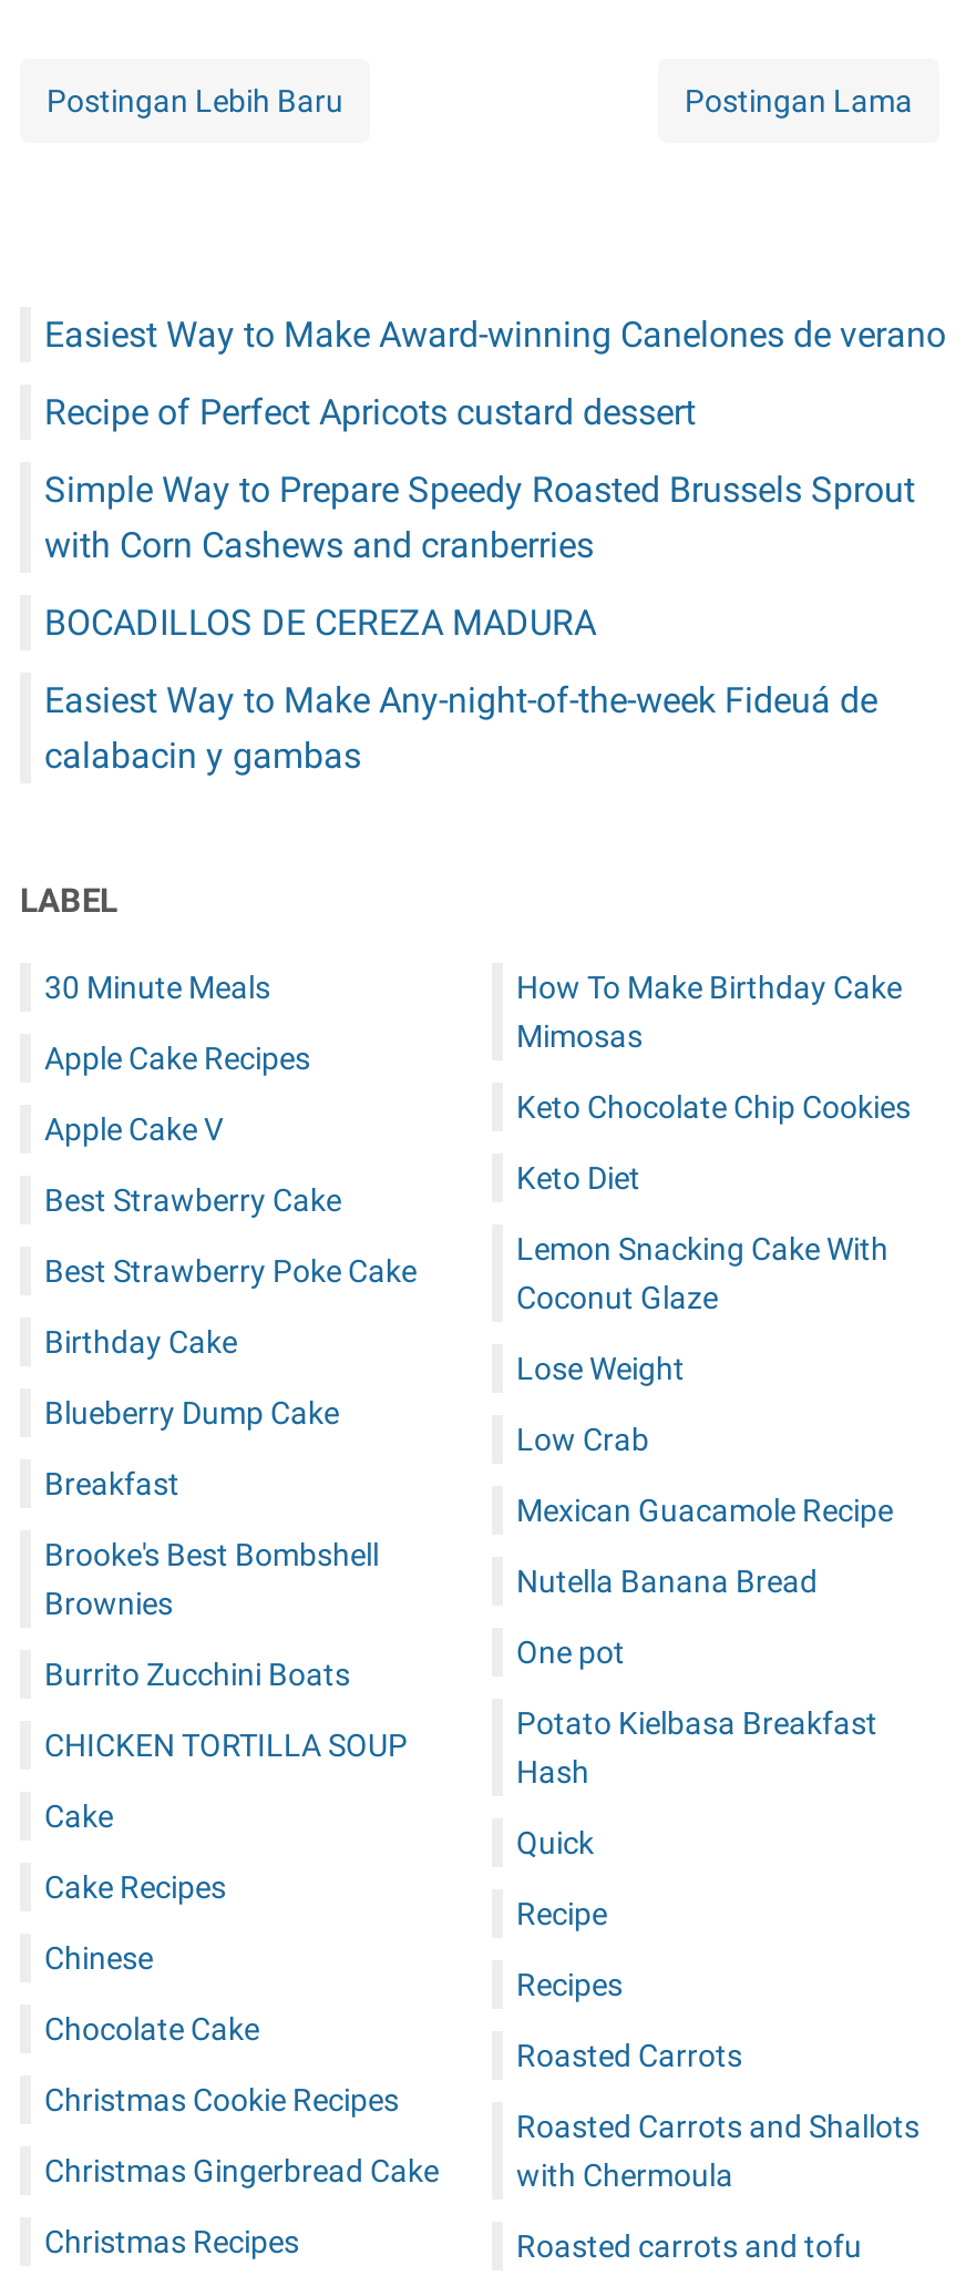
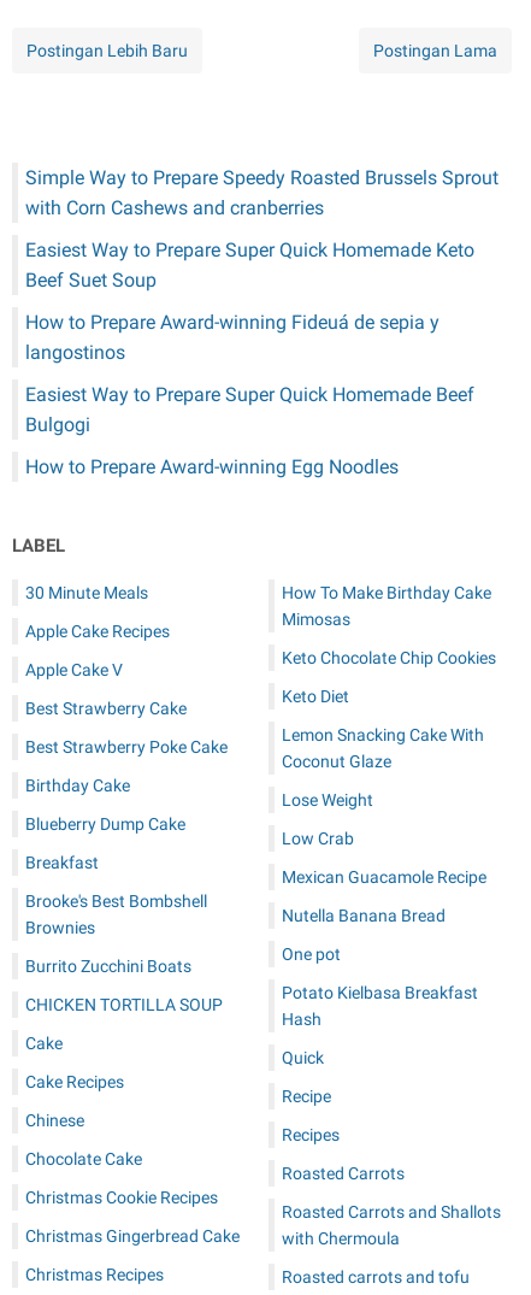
[44,314,946,433] Easiest Way to Make Award-winning Canelones de verano | Recipe of Perfect Apricots custard dessert -> none
moved [44,469,915,566] -> [25,166,498,219]: Simple Way to Prepare Speedy Roasted Brussels Sprout | with Corn Cashews and cranberries
[44,602,877,777] BOCADILLOS DE CEREZA MADURA | Easiest Way to Make Any-night-of-the-week Fideuá de | calabacin y gambas -> [25,239,474,478] Easiest Way to Prepare Super Quick Homemade Keto | Beef Suet Soup | How to Prepare Award-winning Fideuá de sepia y | langostinos | Easiest Way to Prepare Super Quick Homemade Beef | Bulgogi | How to Prepare Award-winning Egg Noodles

